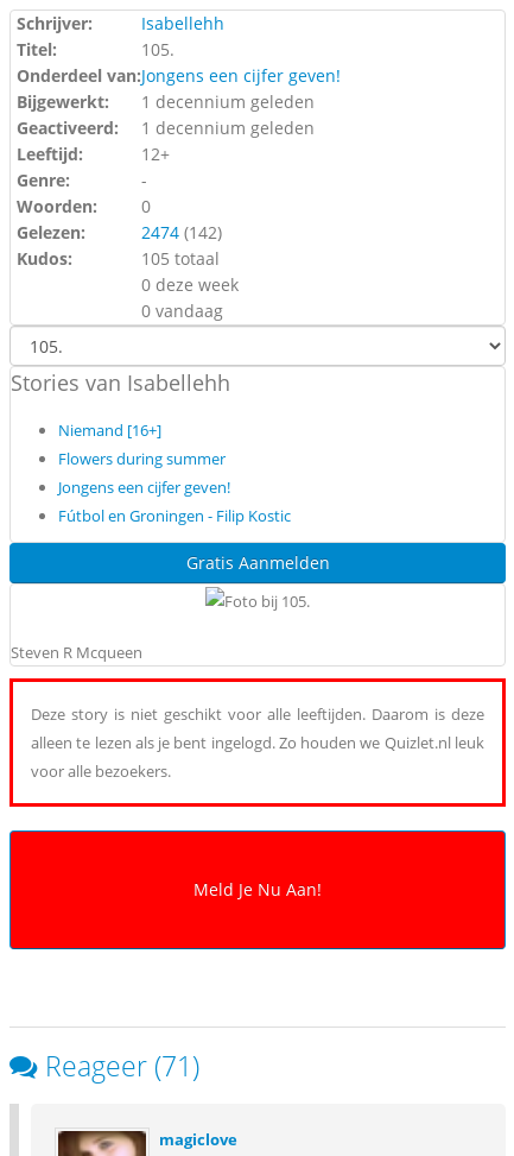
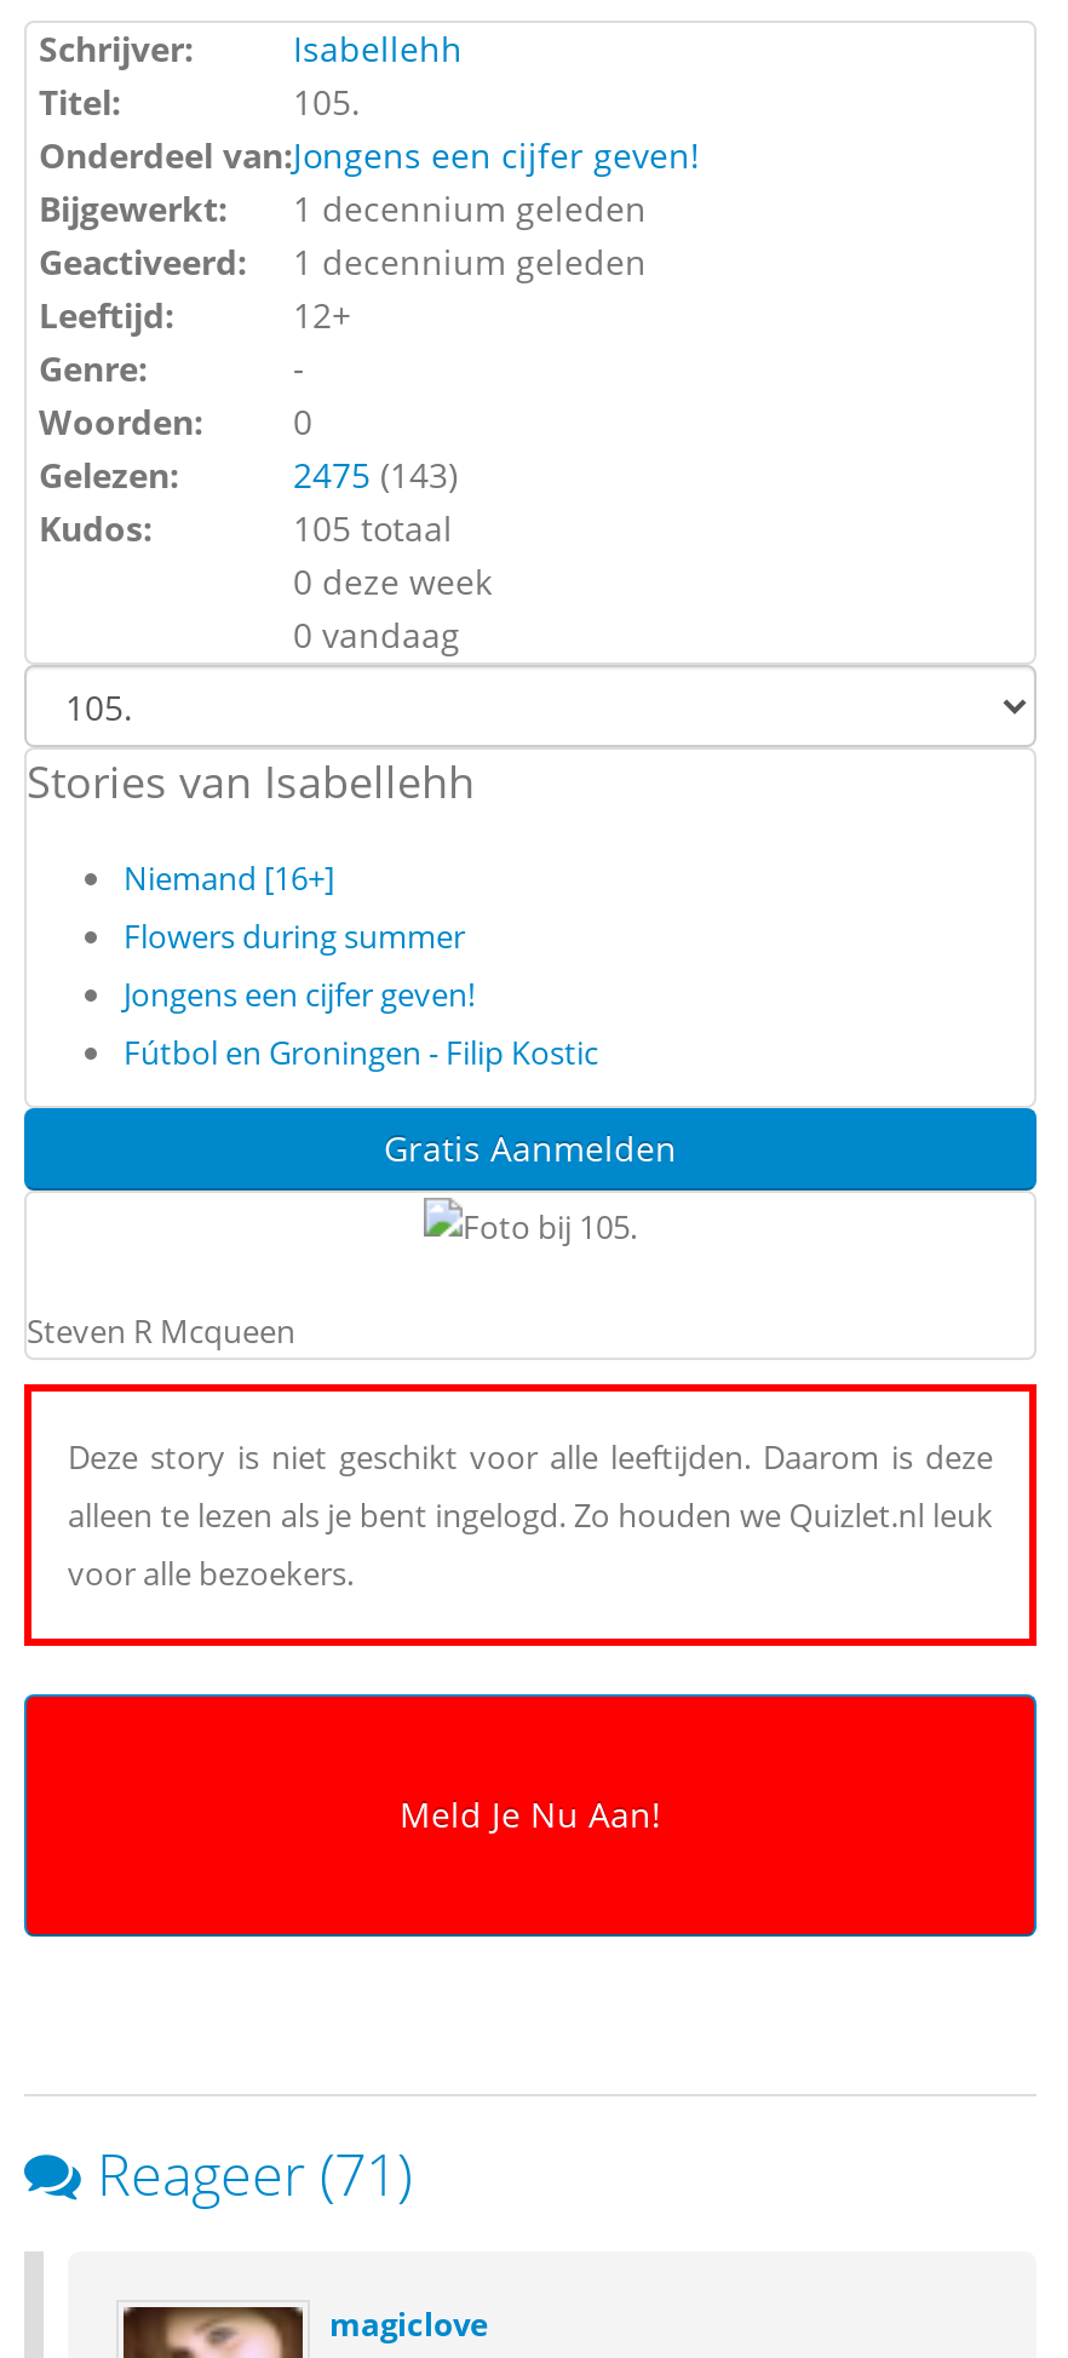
[141,221,222,244] 2474 (142) -> [293,452,458,498] 2475 (143)

